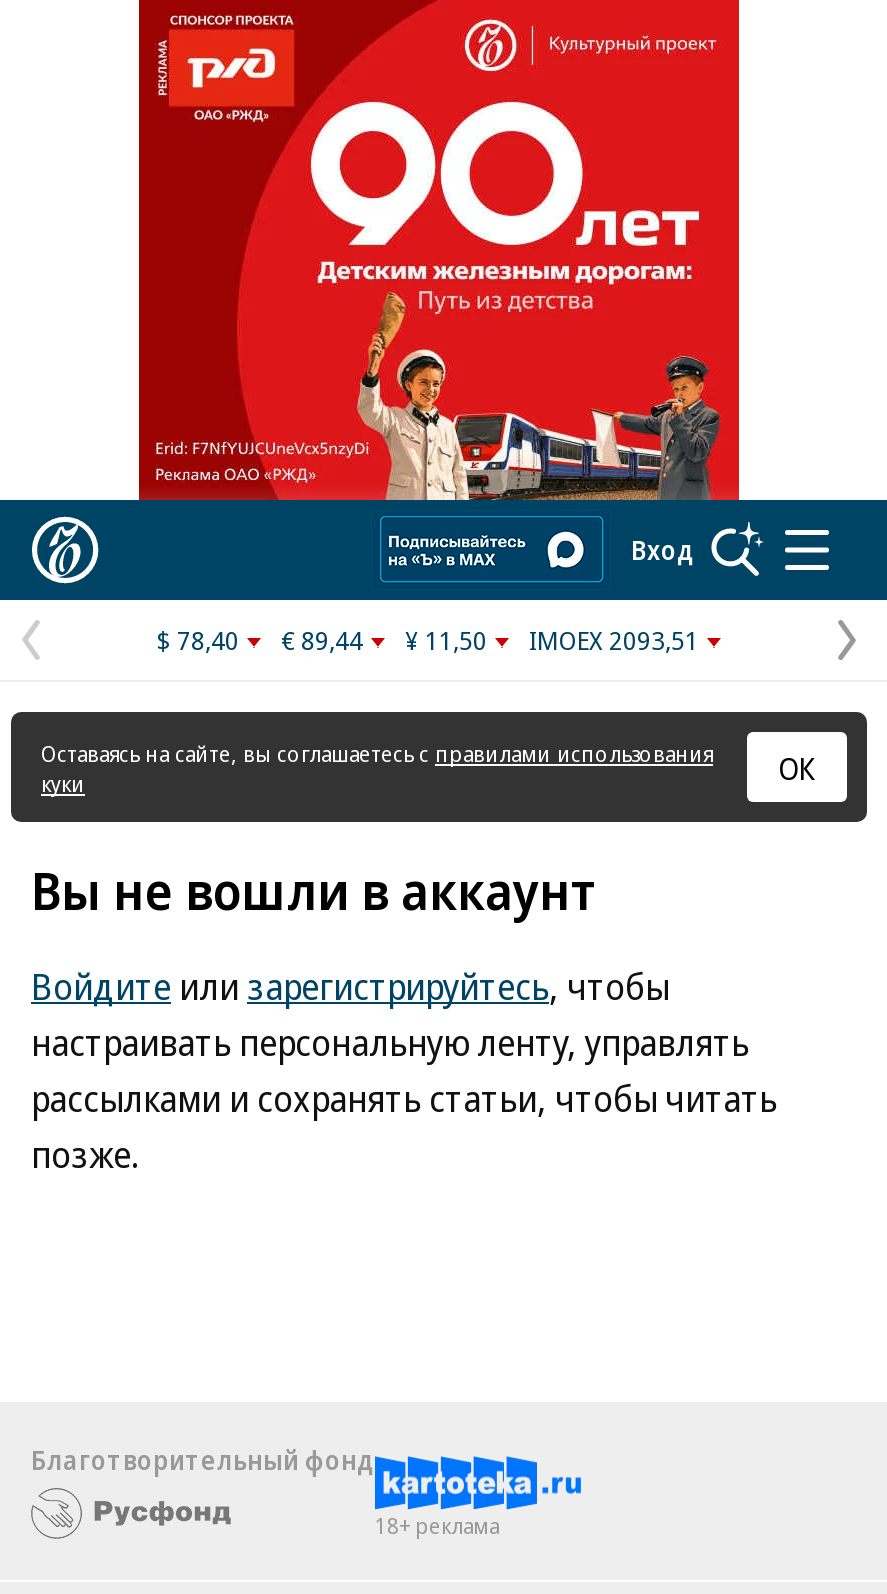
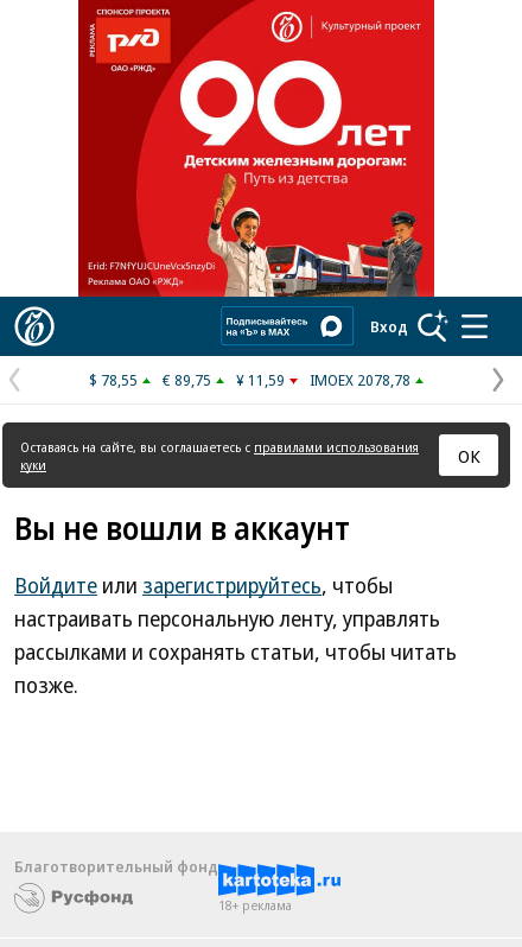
[157,622,239,658] $ 78,40 -> [89,369,138,390] $ 78,55
[281,622,363,658] € 89,44 -> [163,369,211,390] € 89,75
[405,622,487,658] ¥ 11,50 -> [236,369,285,390] ¥ 11,59
[529,622,699,658] IMOEX 2093,51 -> [310,369,410,390] IMOEX 2078,78

